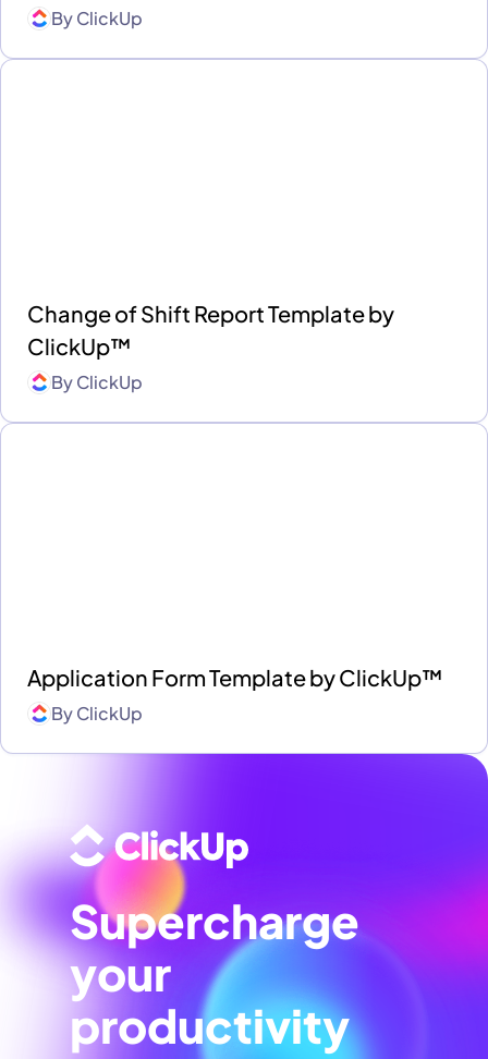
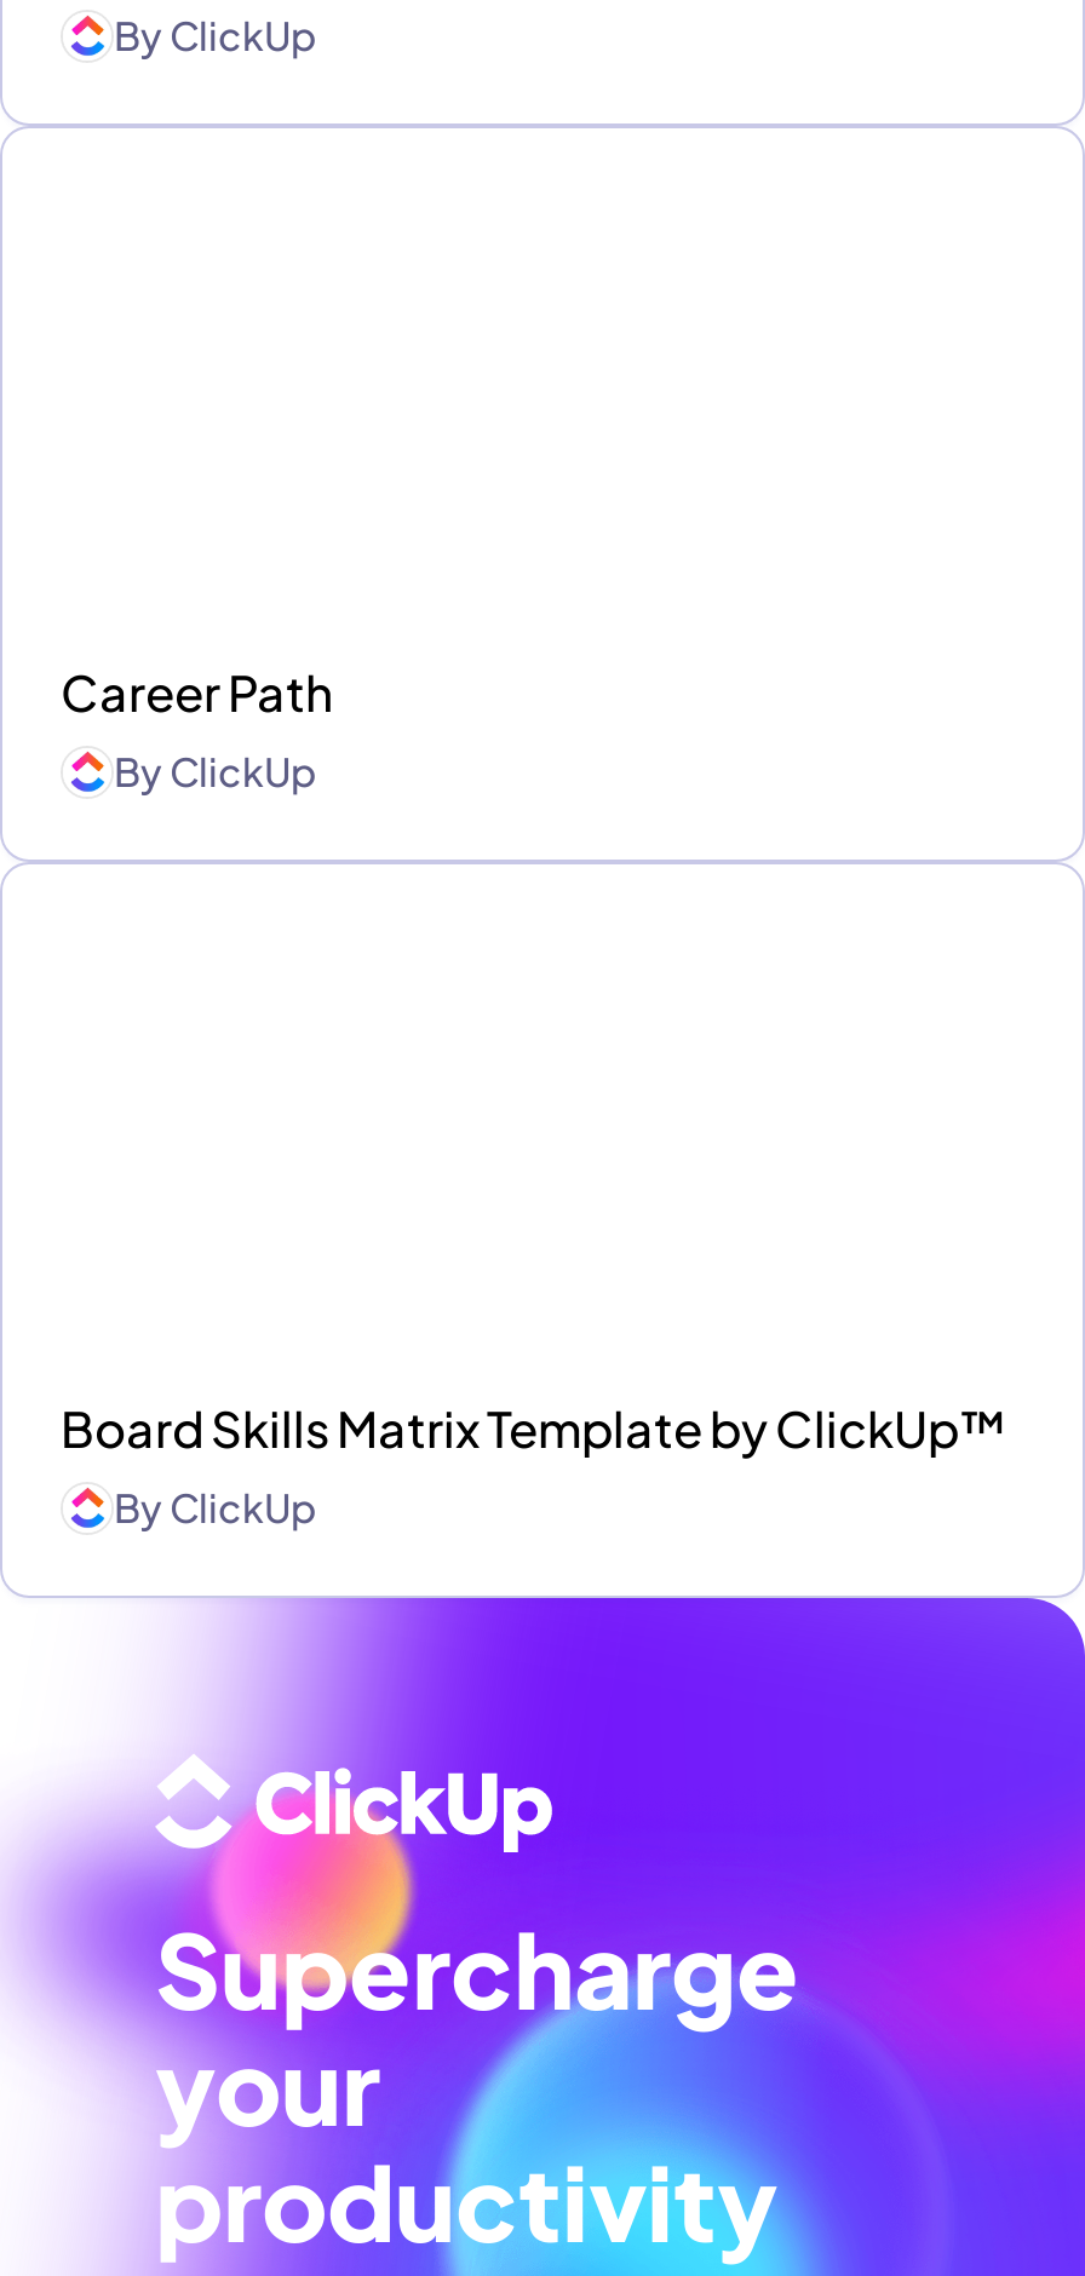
[27,300,394,360] Change of Shift Report Template by | ClickUp™ -> [61,662,334,723] Career Path
[27,664,443,691] Application Form Template by ClickUp™ -> [61,1398,1007,1459] Board Skills Matrix Template by ClickUp™

